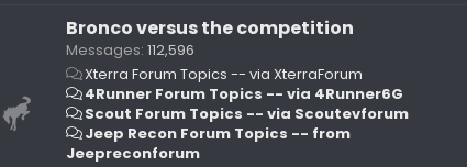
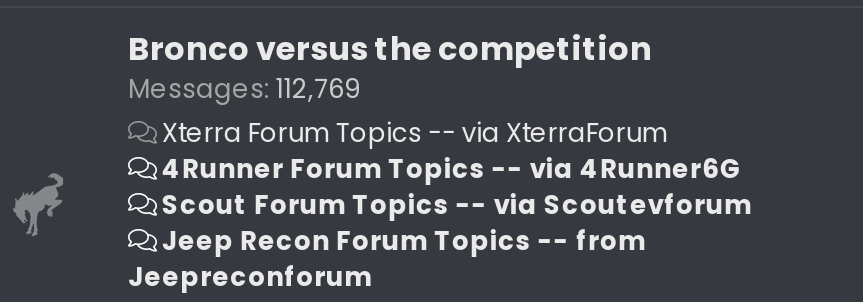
[66,40,194,60] Messages 112,596 -> [128,70,360,108] Messages 112,769

